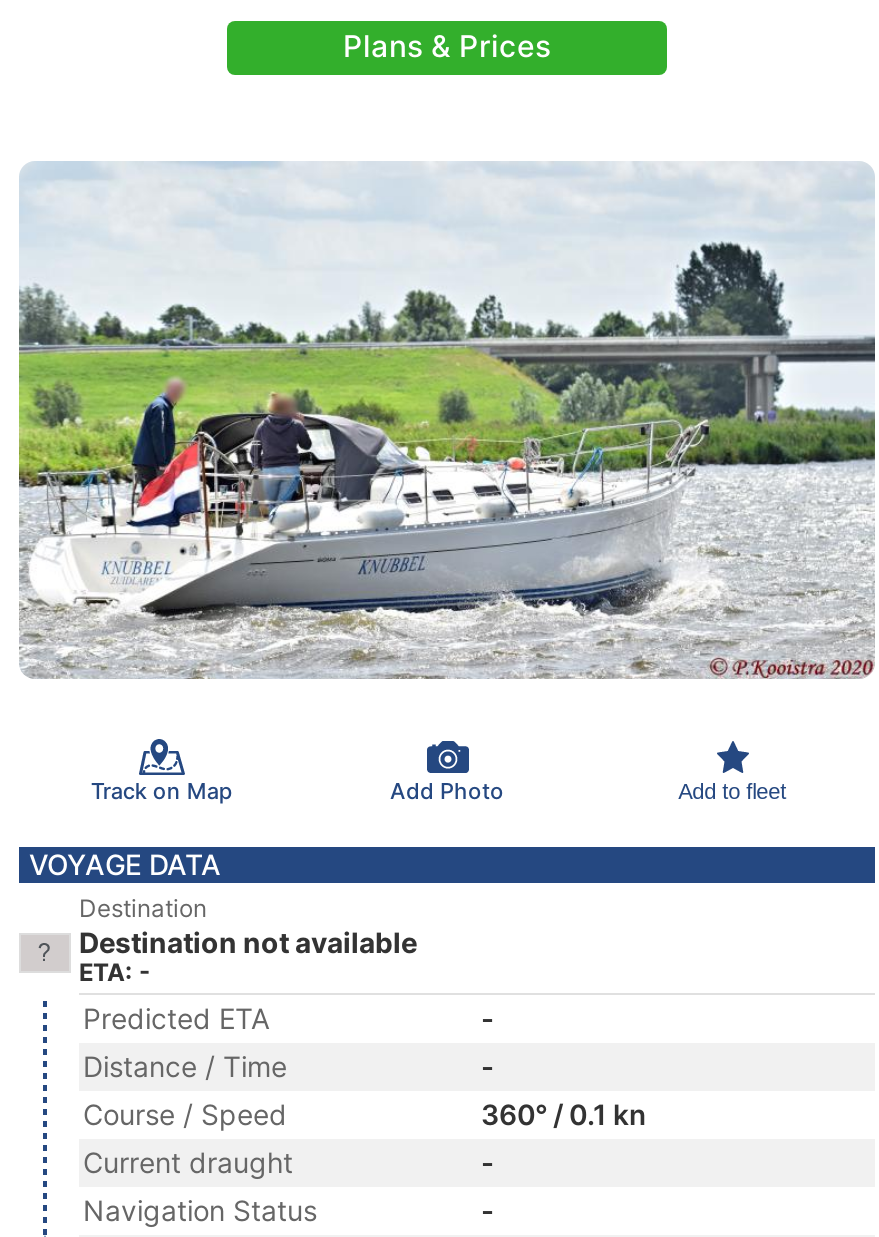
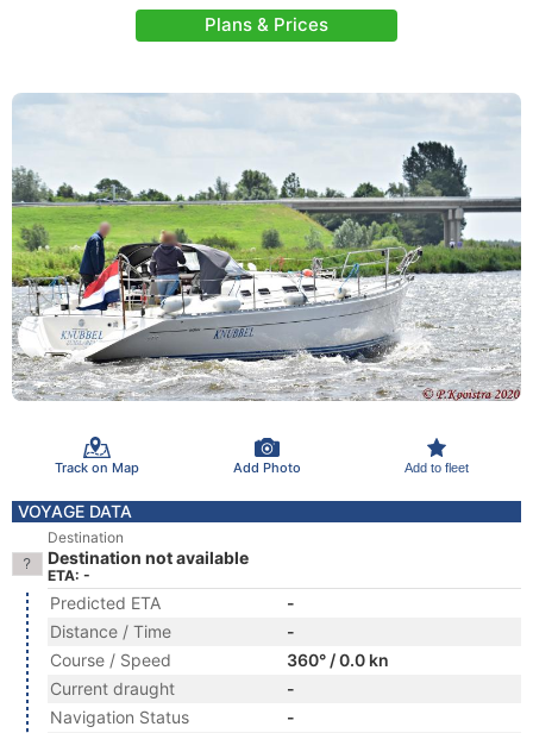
[481,1097,647,1131] 360° / 0.1 kn -> [287,650,389,670] 360° / 0.0 kn

